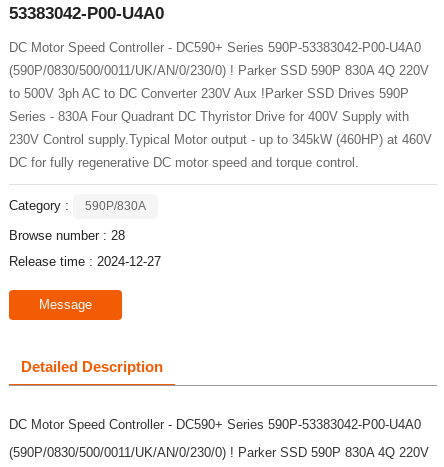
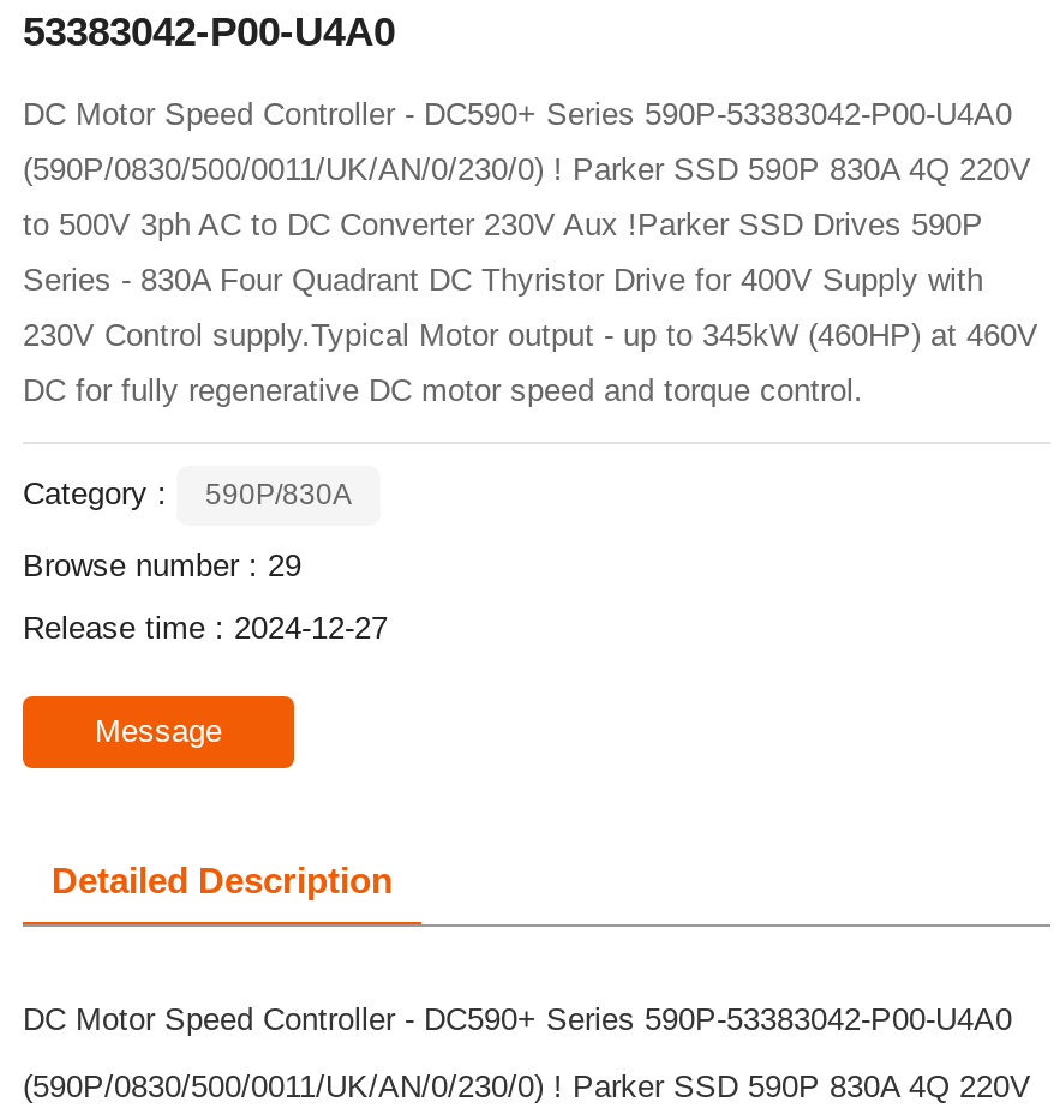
[9,228,125,243] Browse number : 28 -> [23,546,301,582] Browse number : 29

